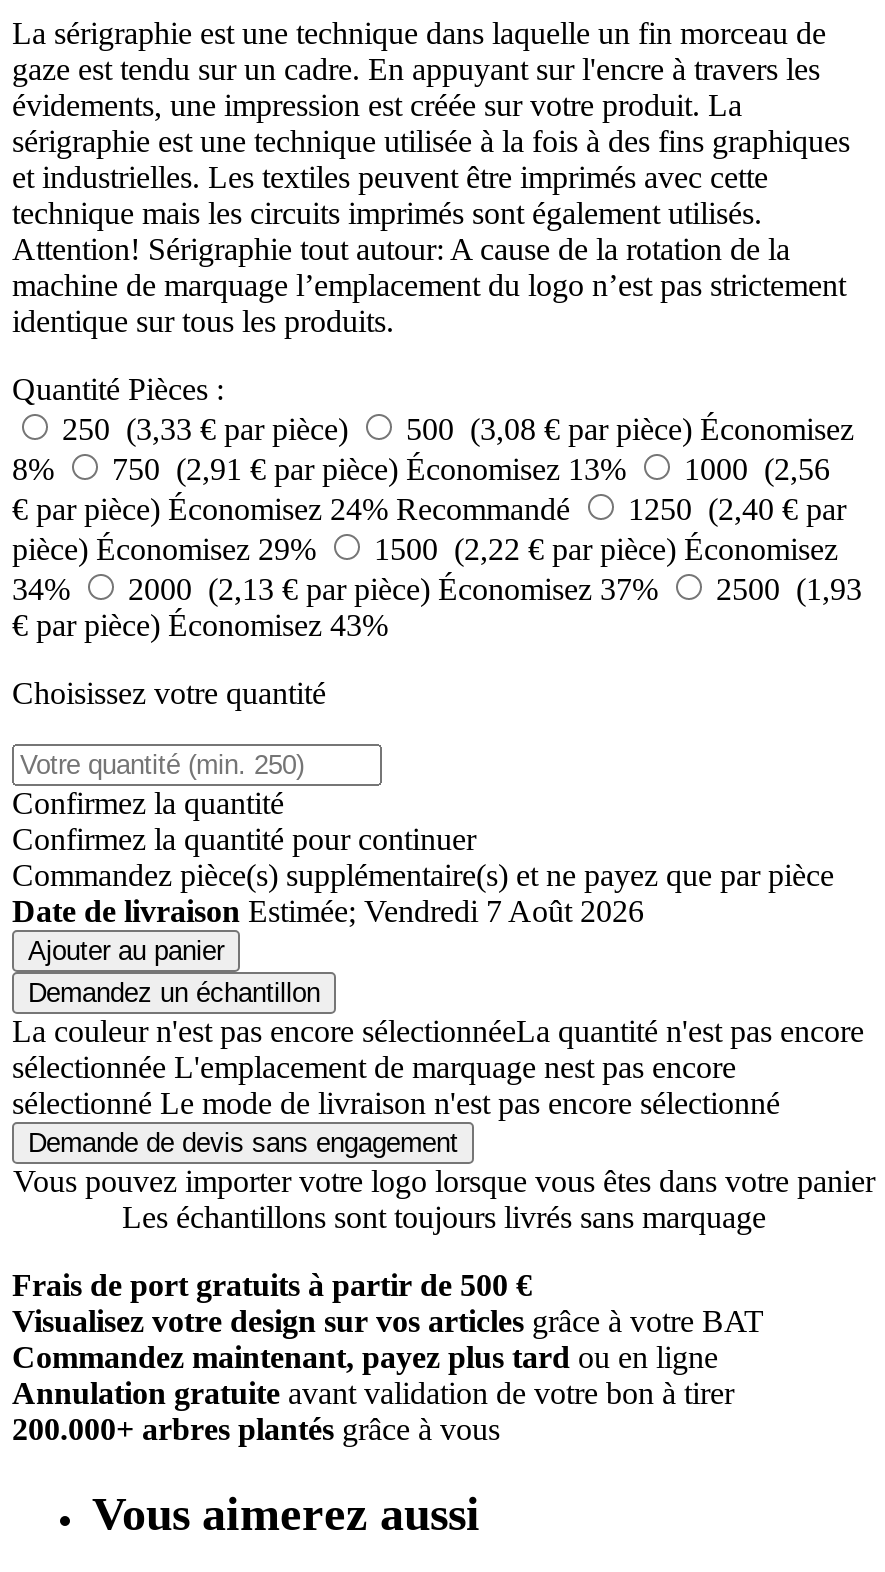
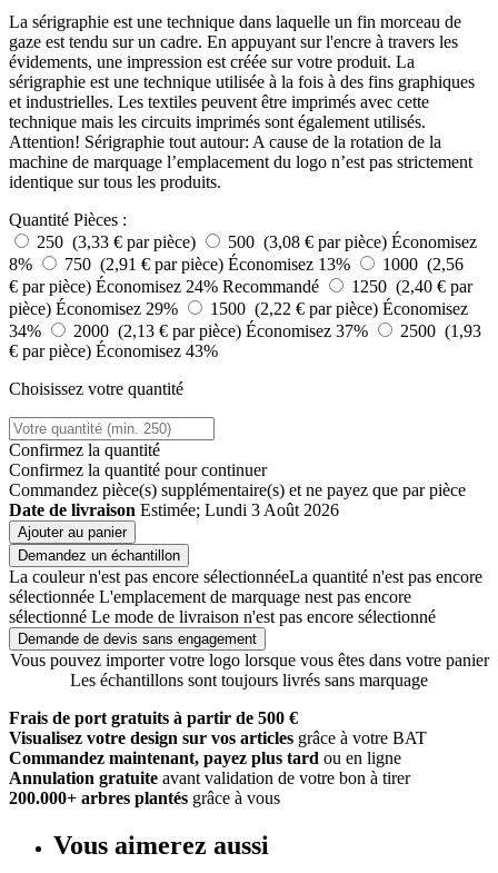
[12,894,644,928] Date de livraison Estimée; Vendredi 7 Août 2026 -> [9,500,339,519] Date de livraison Estimée; Lundi 3 Août 2026

